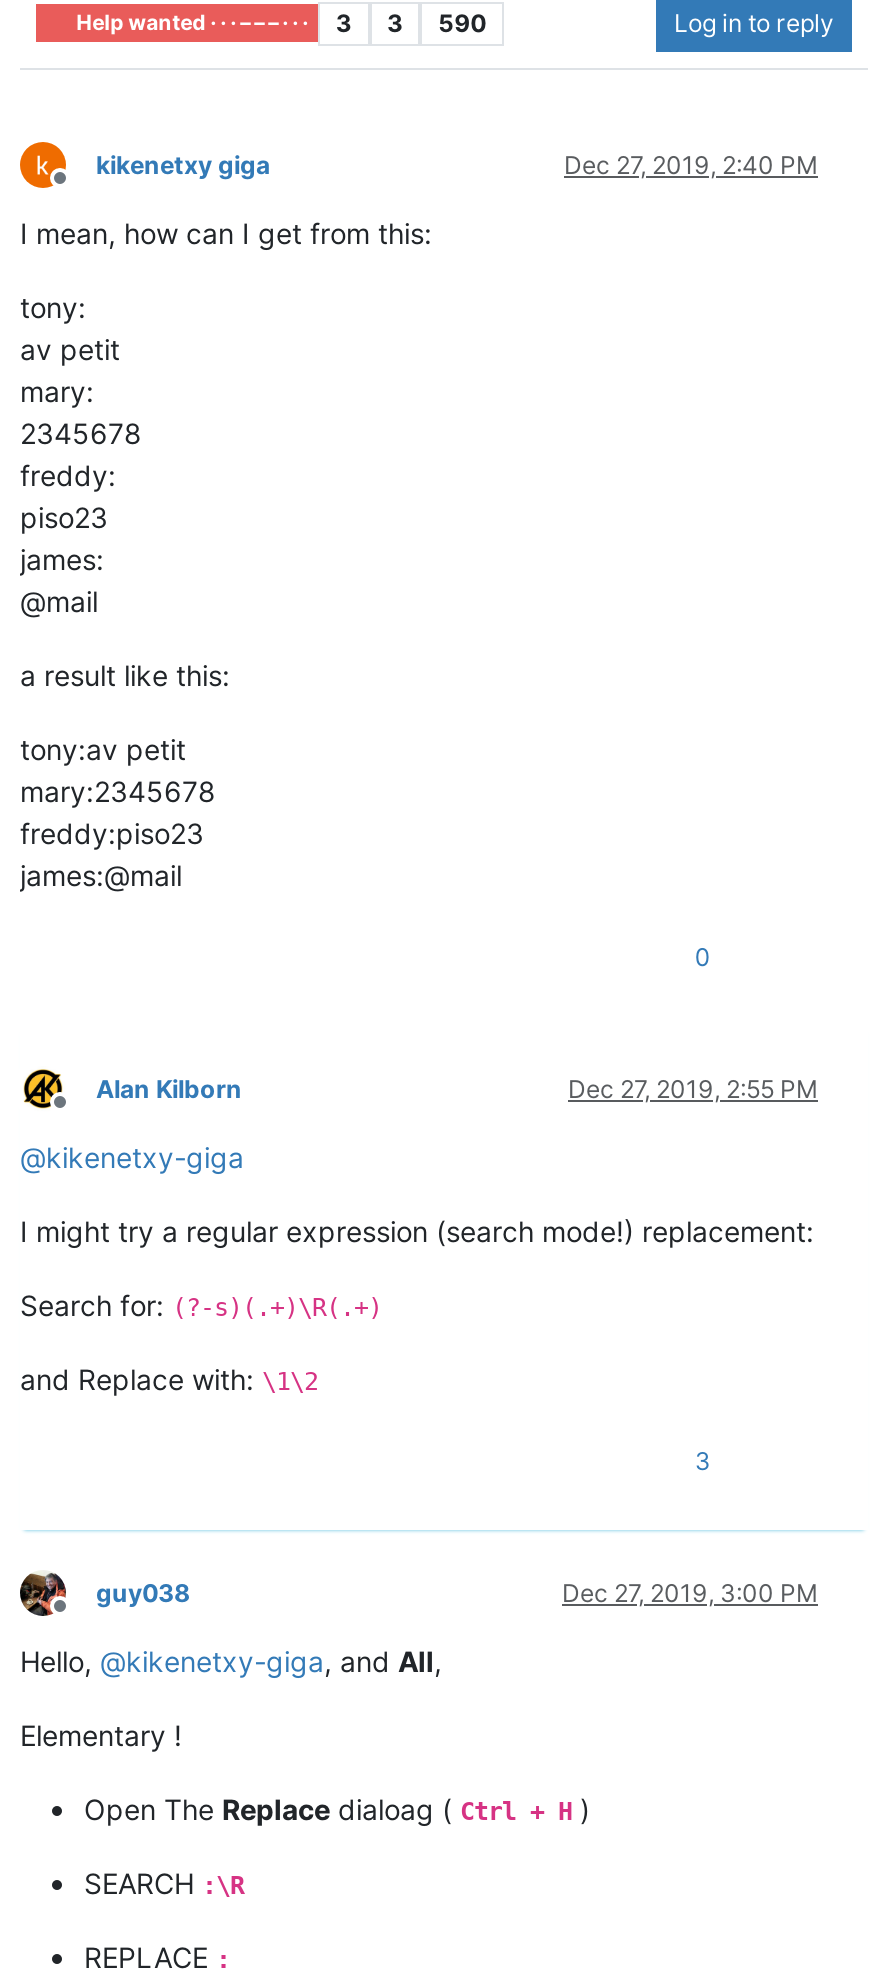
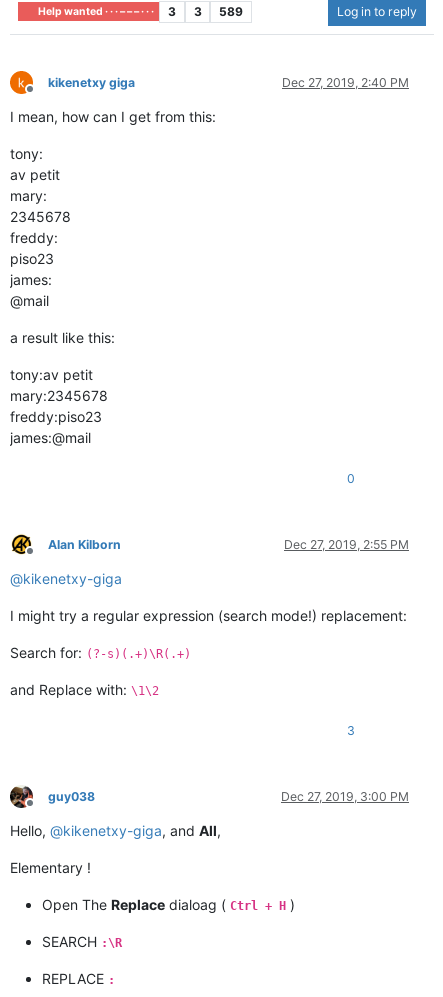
[72,8,486,38] Help wanted · · · – – – · · · 3 3 590 -> [36,4,243,19] Help wanted · · · – – – · · · 3 3 589

